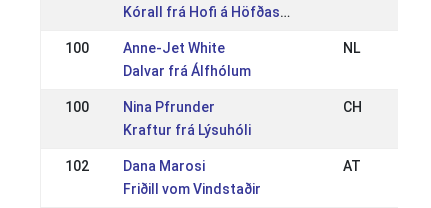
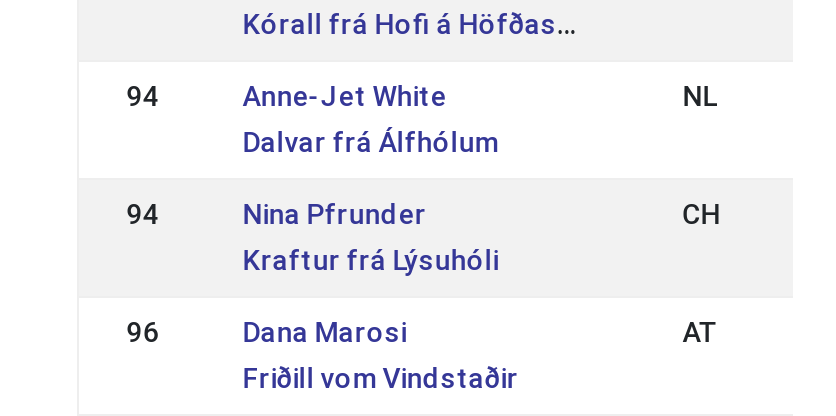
[65,40,89,56] 100 -> [127,80,159,112] 94
[65,99,89,115] 100 -> [127,198,159,230] 94
[65,158,89,174] 102 -> [127,316,159,348] 96

